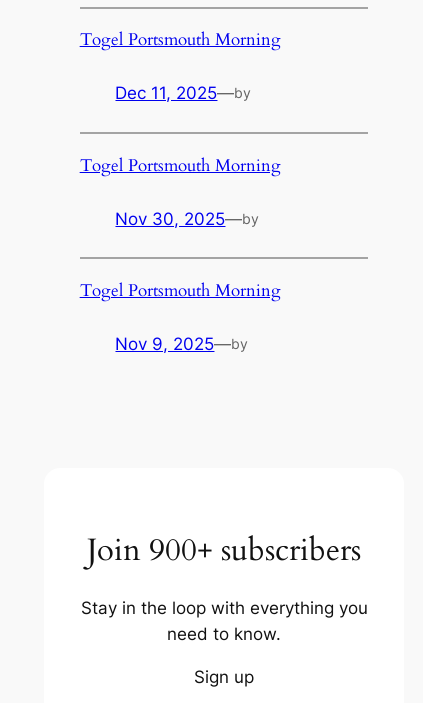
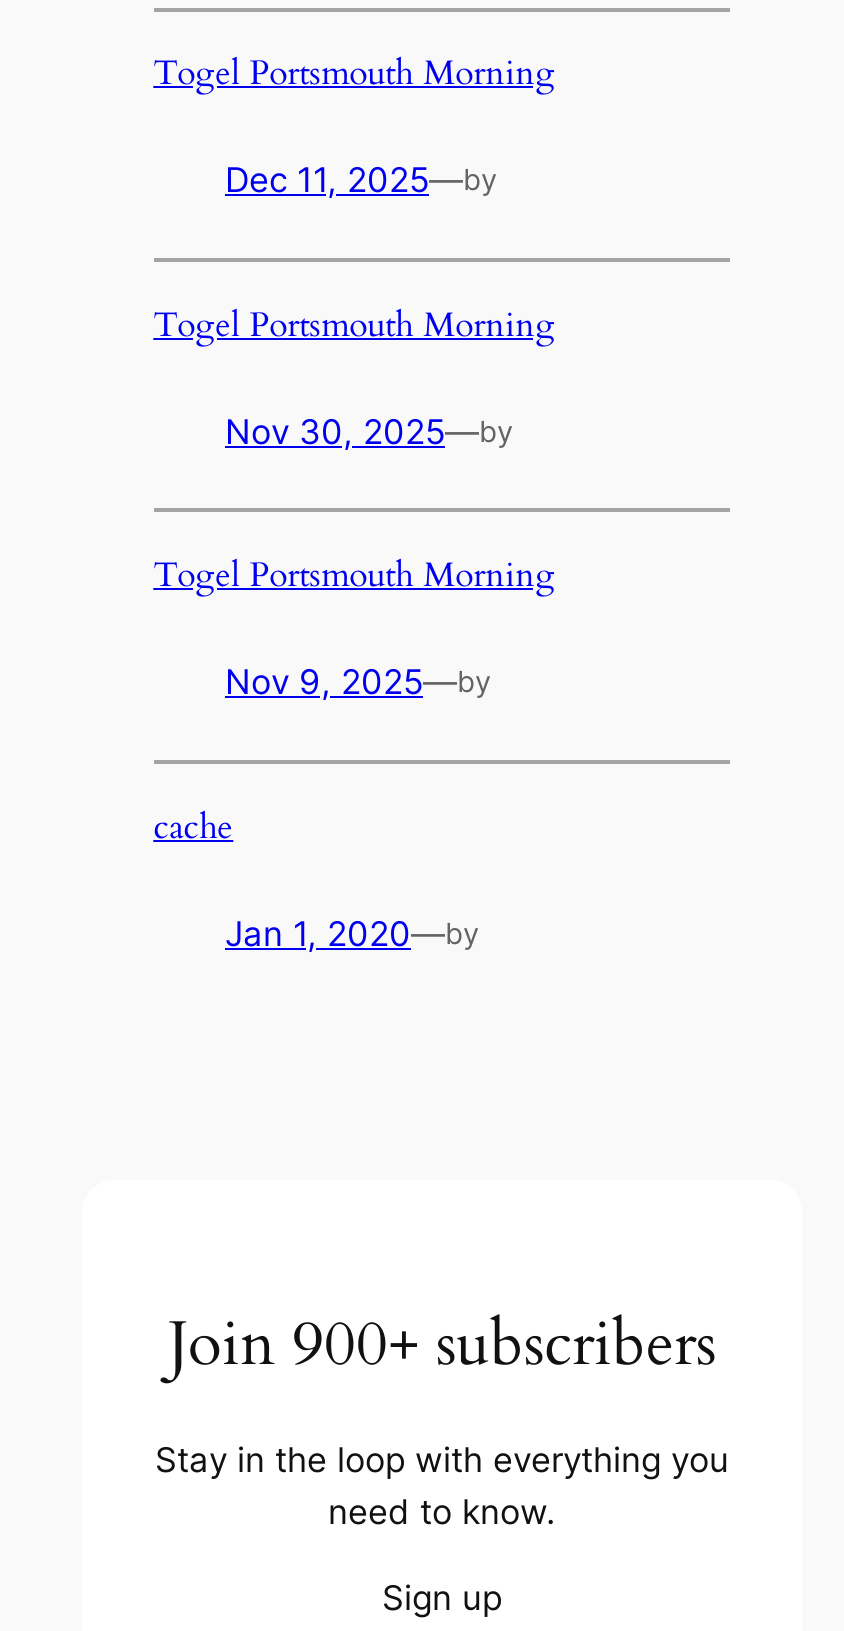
none -> [153,804,479,953] cache | Jan 1, 2020—by

